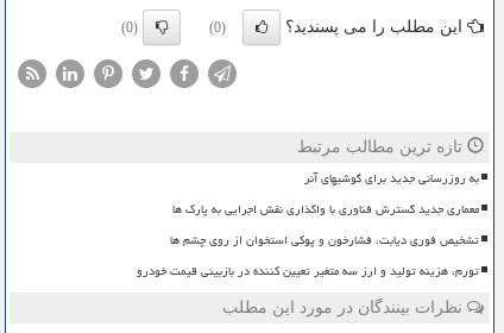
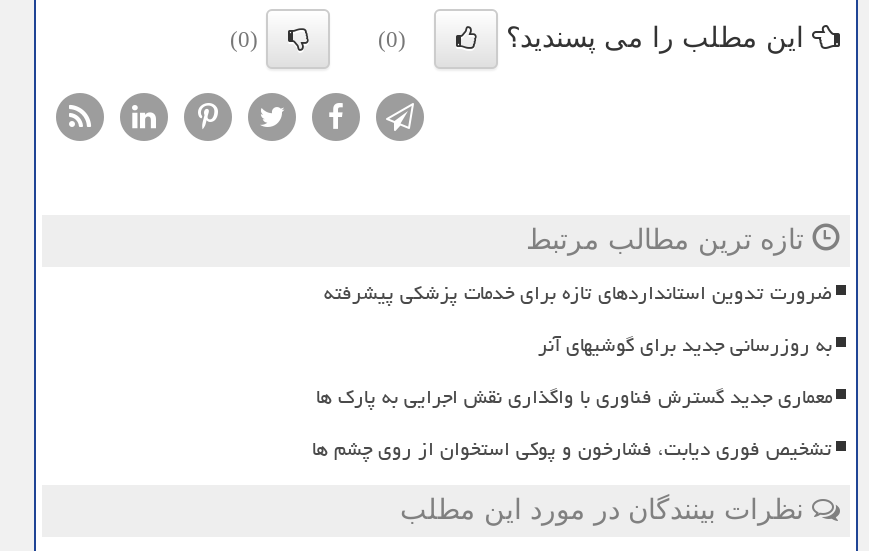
none -> [324,273,832,313] ضرورت تدوین استانداردهای تازه برای خدمات پزشکی پیشرفته
moved [170,167,479,252] -> [312,325,832,469]: به روزرسانی جدید برای گوشیهای آنر | معماری جدید گسترش فناوری با واگذاری نقش اجرایی به پارک ها | تشخیص فوری دیابت، فشارخون و پوکی استخوان از روی چشم ها
[137,259,479,283] تورم، هزینه تولید و ارز سه متغیر تعیین کننده در بازبینی قیمت خودرو -> none

